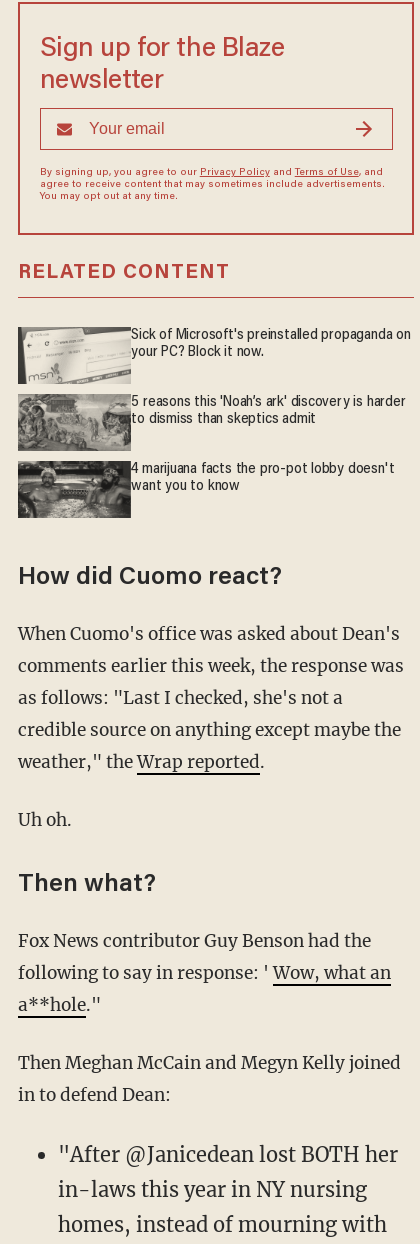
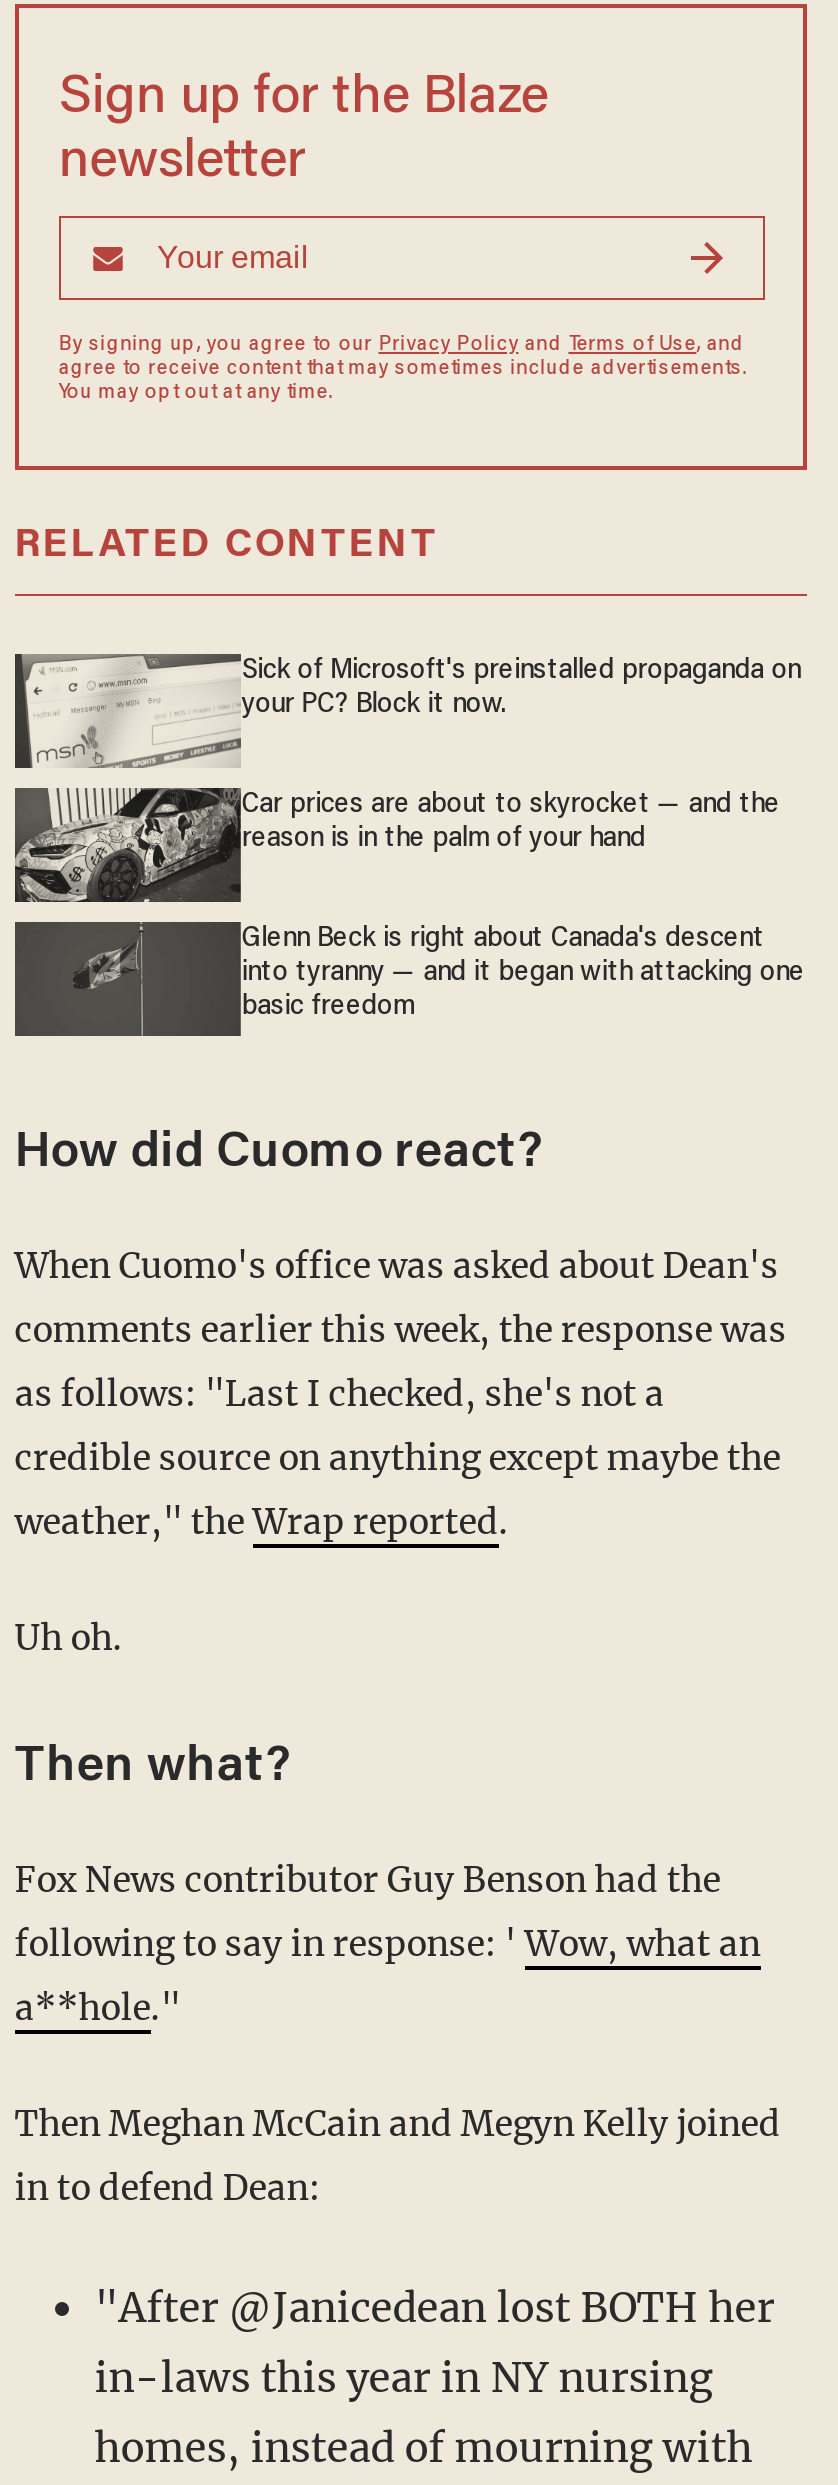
[17,394,406,452] [image] | 5 reasons this 'Noah’s ark' discovery is harder | to dismiss than skeptics admit -> [15,788,780,904] [image] | Car prices are about to skyrocket — and the | reason is in the palm of your hand
[18,461,394,518] [image] | 4 marijuana facts the pro-pot lobby doesn't | want you to know -> [15,922,805,1036] [image] | Glenn Beck is right about Canada's descent | into tyranny — and it began with attacking one | basic freedom

